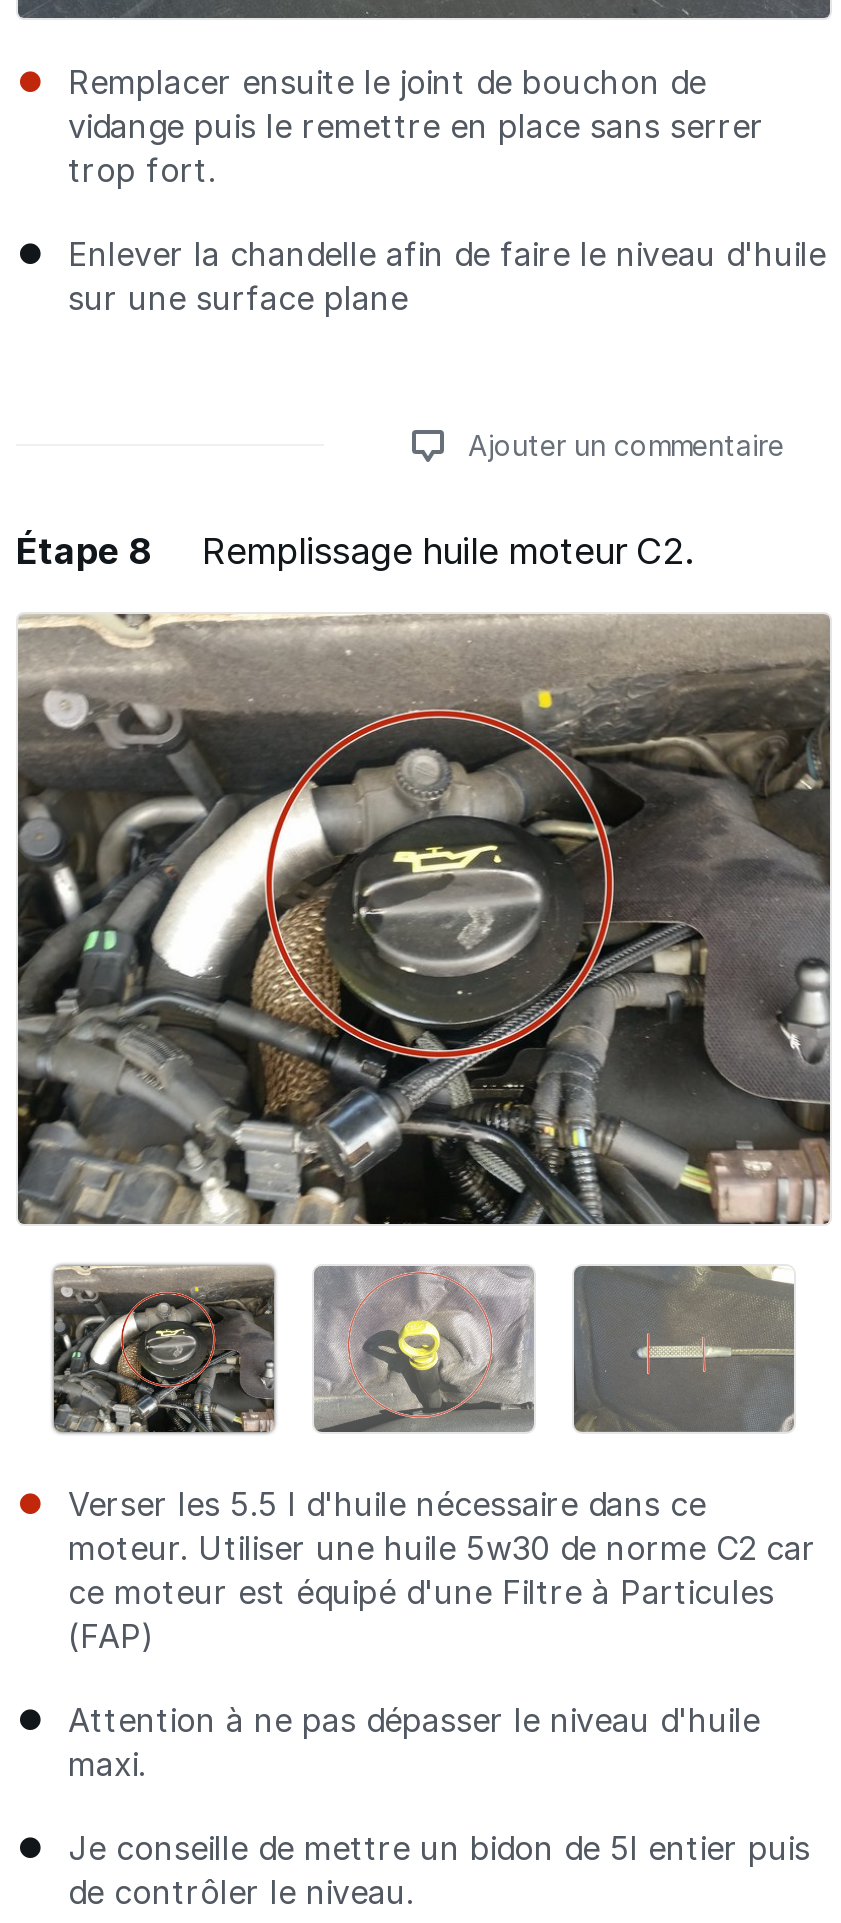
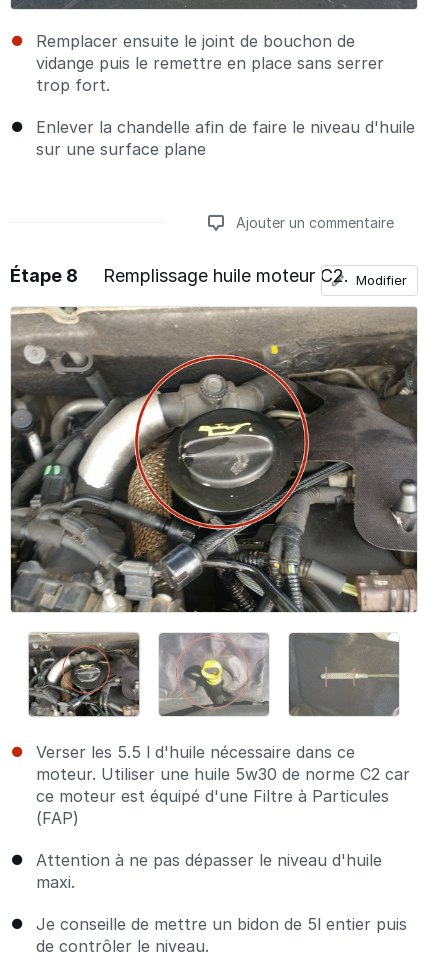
none -> [352,272,407,288] Modifier

